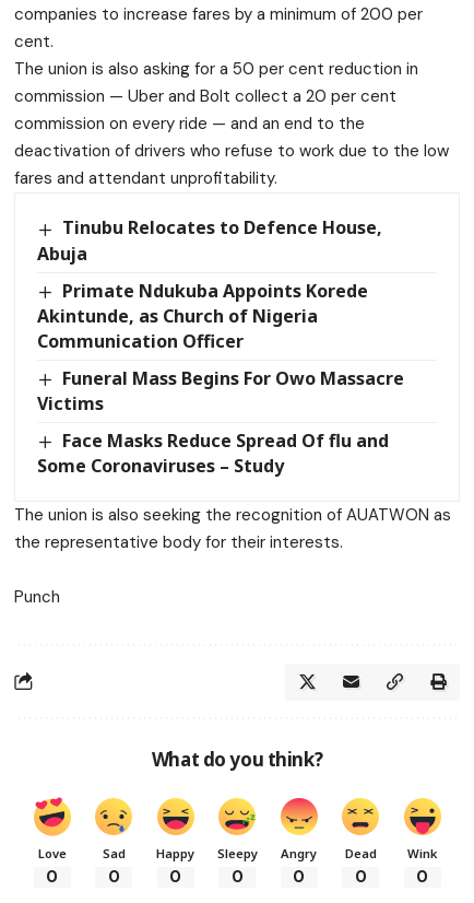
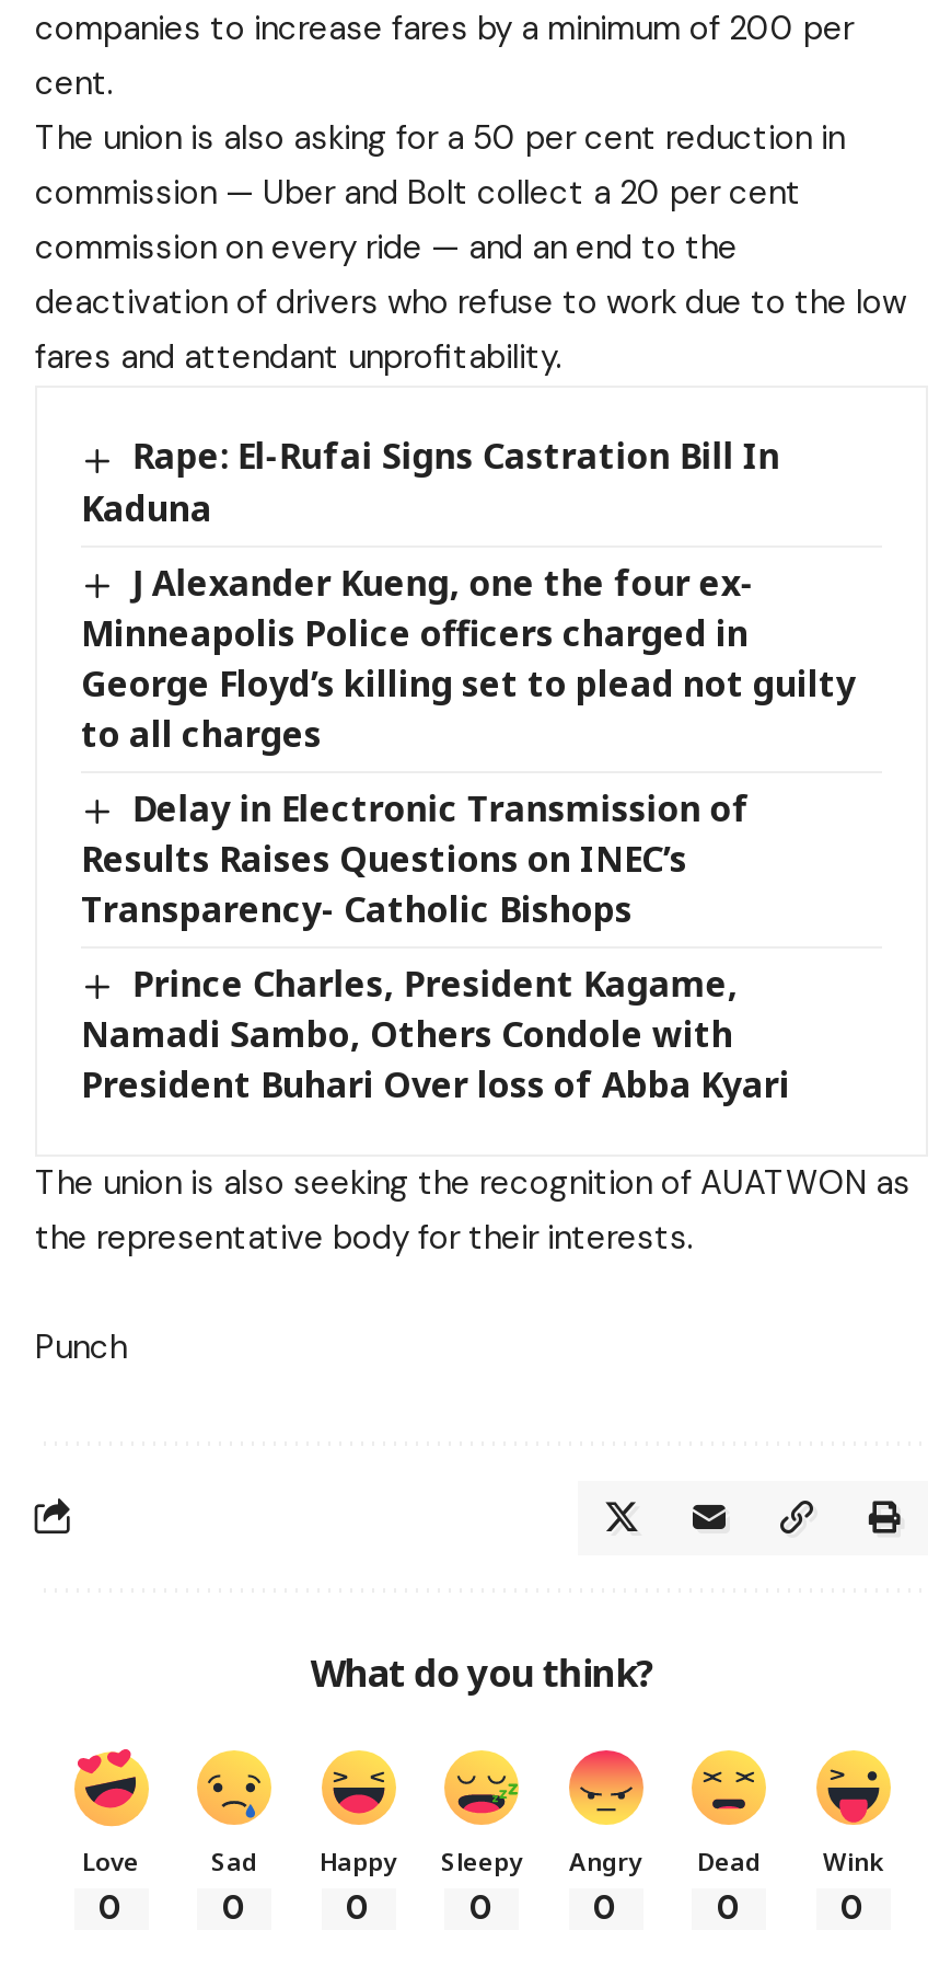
[37,216,383,265] Tinubu Relocates to Defence House, | Abuja -> [81,432,780,531] Rape: El-Rufai Signs Castration Bill In | Kaduna
[37,278,368,353] Primate Ndukuba Appoints Korede | Akintunde, as Church of Nigeria | Communication Officer -> [81,558,856,757] J Alexander Kueng, one the four ex- | Minneapolis Police officers charged in | George Floyd’s killing set to plead not guilty | to all charges
[37,366,405,415] Funeral Mass Begins For Owo Massacre | Victims -> [81,784,749,933] Delay in Electronic Transmission of | Results Raises Questions on INEC’s | Transparency- Catholic Bishops
[37,428,389,478] Face Masks Reduce Spread Of flu and | Some Coronaviruses – Study -> [81,959,790,1108] Prince Charles, President Kagame, | Namadi Sambo, Others Condole with | President Buhari Over loss of Abba Kyari

